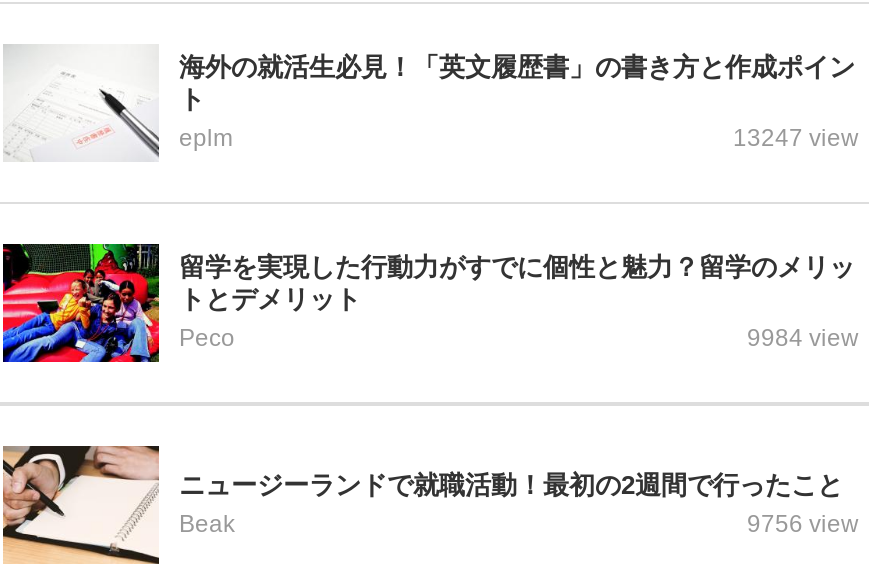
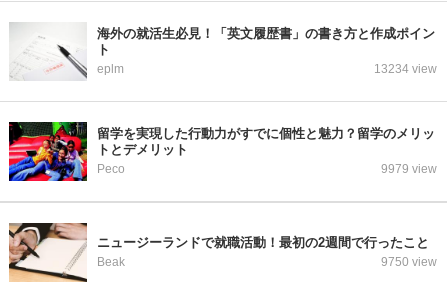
[733,124,859,152] 13247 view -> [374,62,437,76] 13234 view
[747,324,859,352] 9984 view -> [381,162,437,176] 9979 view
[747,510,859,538] 9756 view -> [381,255,437,269] 9750 view

